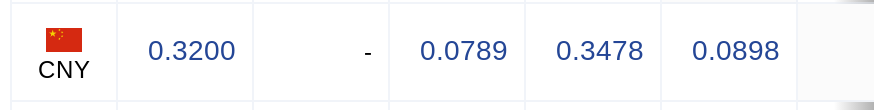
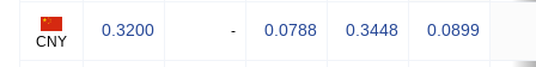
[420,34,508,66] 0.0789 -> [264,21,317,40] 0.0788
[556,34,644,66] 0.3478 -> [346,21,398,40] 0.3448
[692,34,780,66] 0.0898 -> [427,21,480,40] 0.0899

